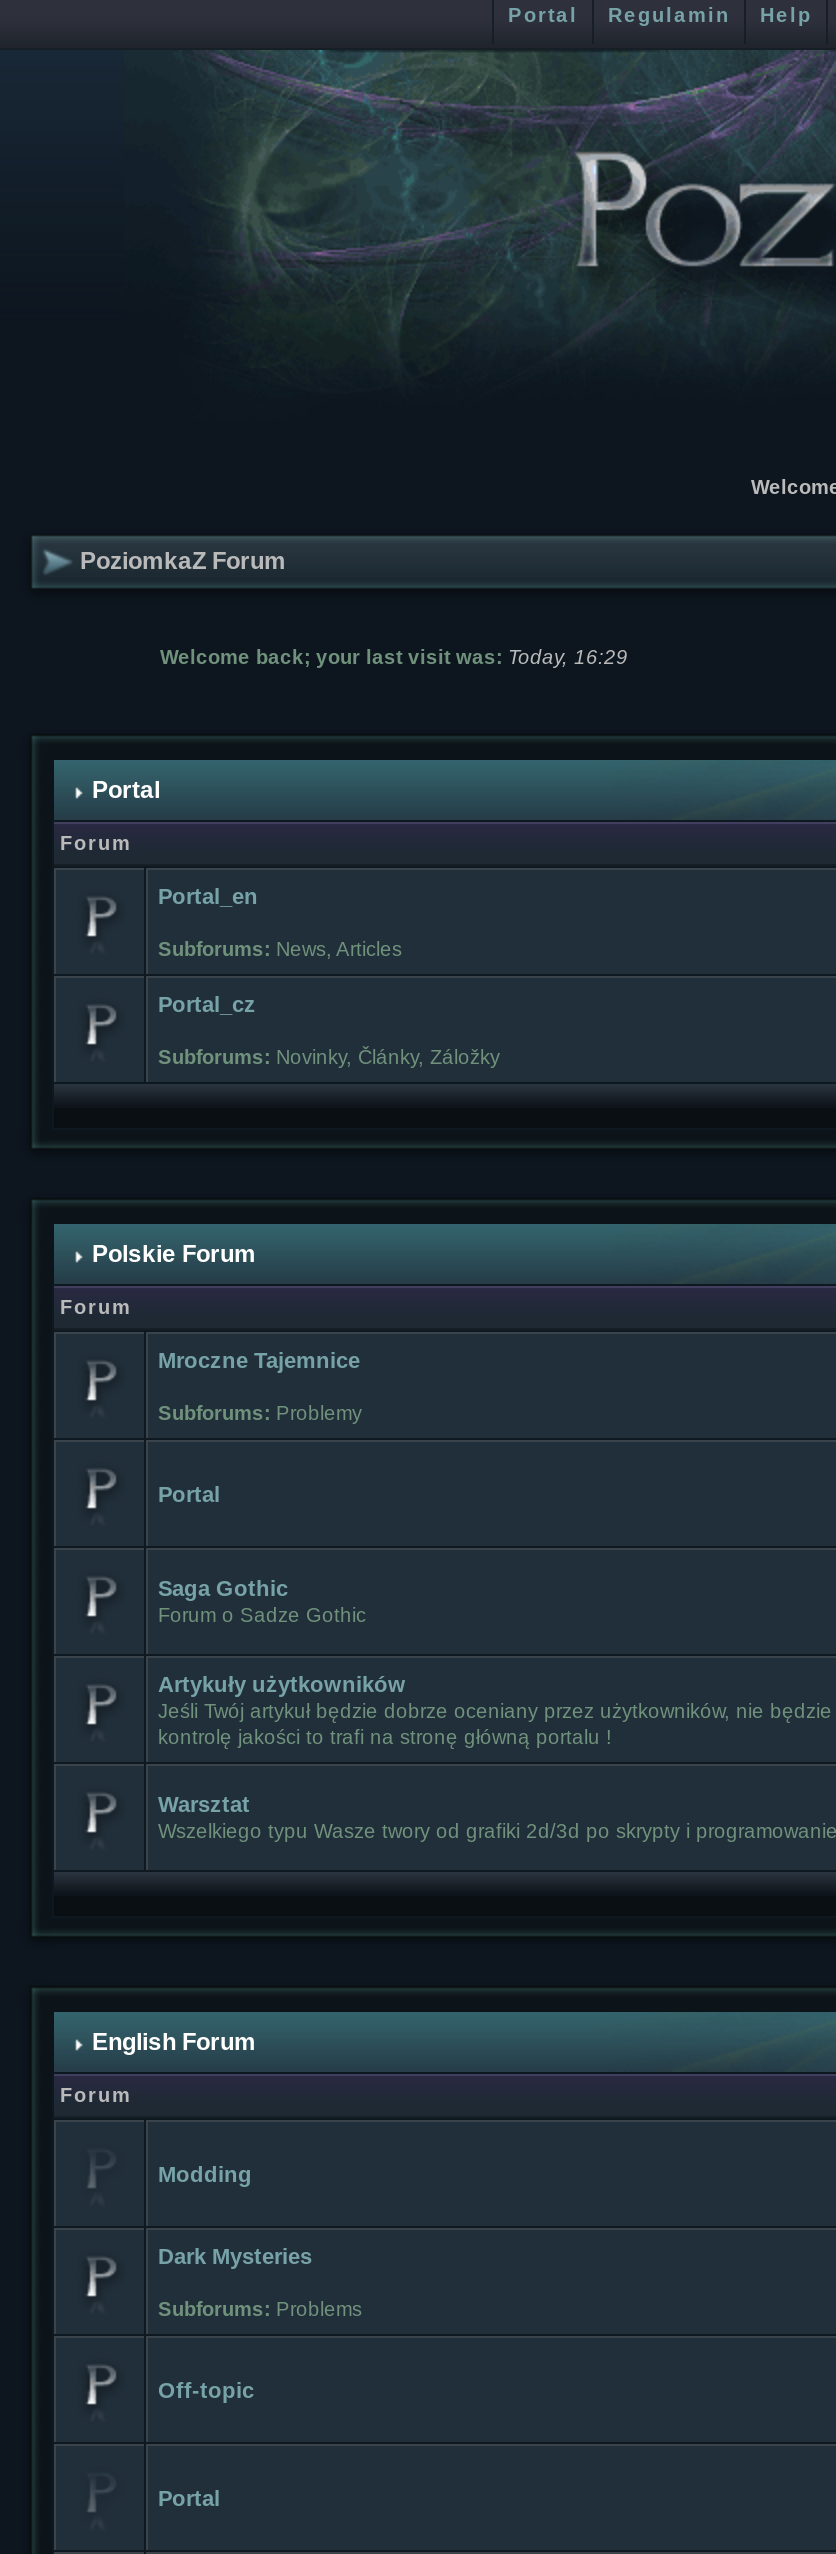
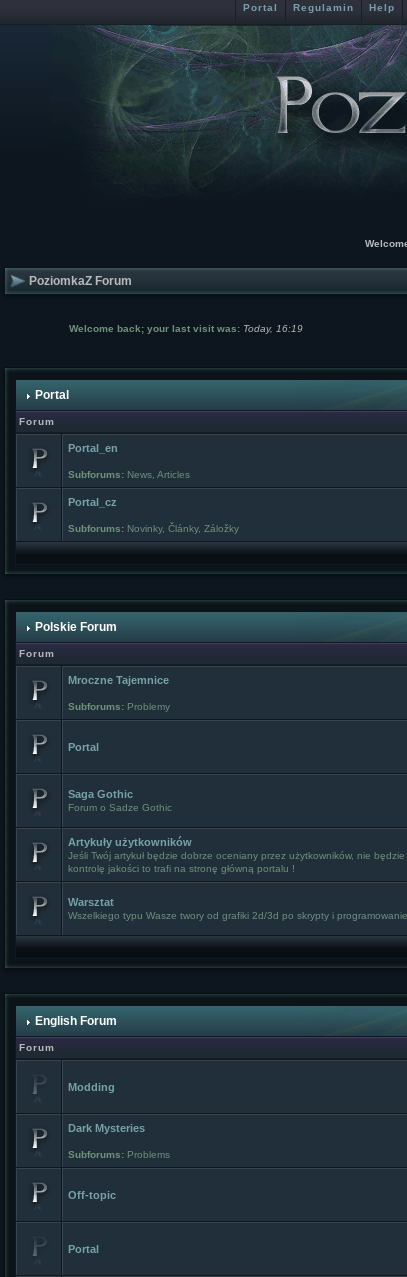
[160,646,628,668] Welcome back; your last visit was: Today, 16:29 -> [69,323,303,334] Welcome back; your last visit was: Today, 16:19

